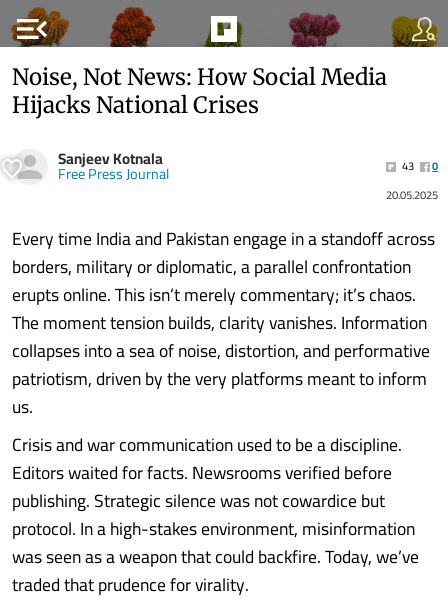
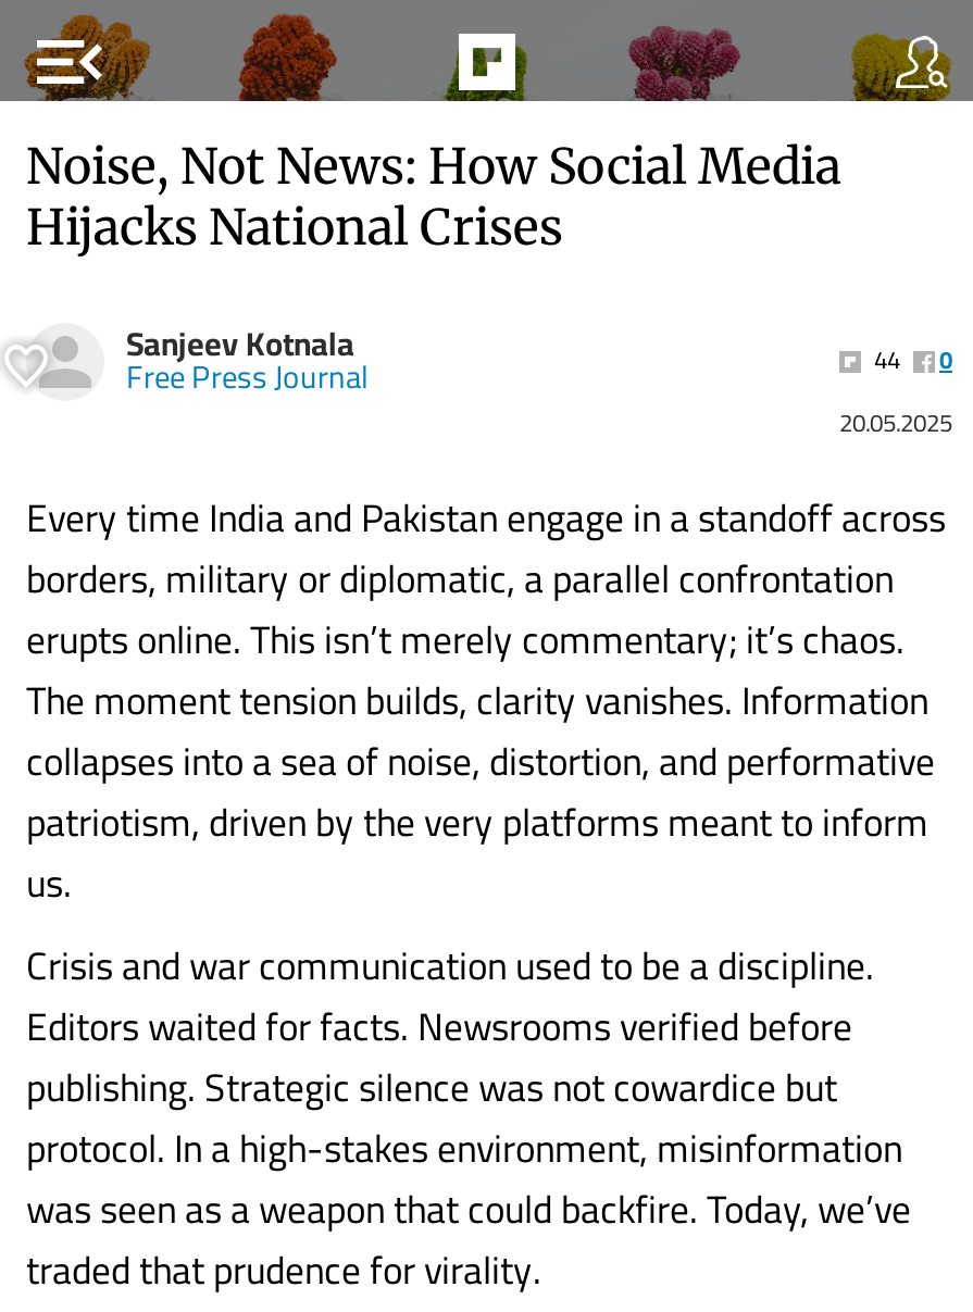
[402,155,438,176] 43 0 -> [874,336,952,382] 44 0

